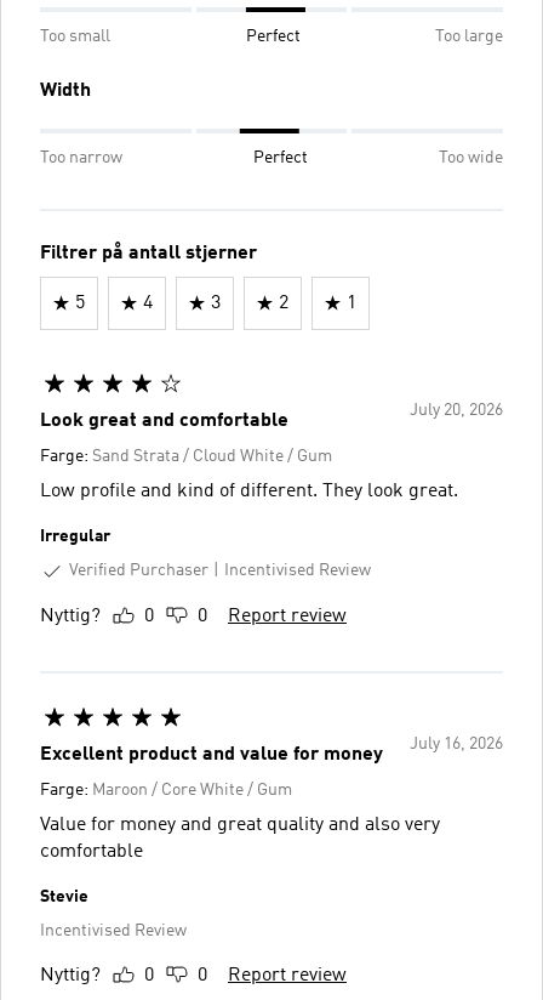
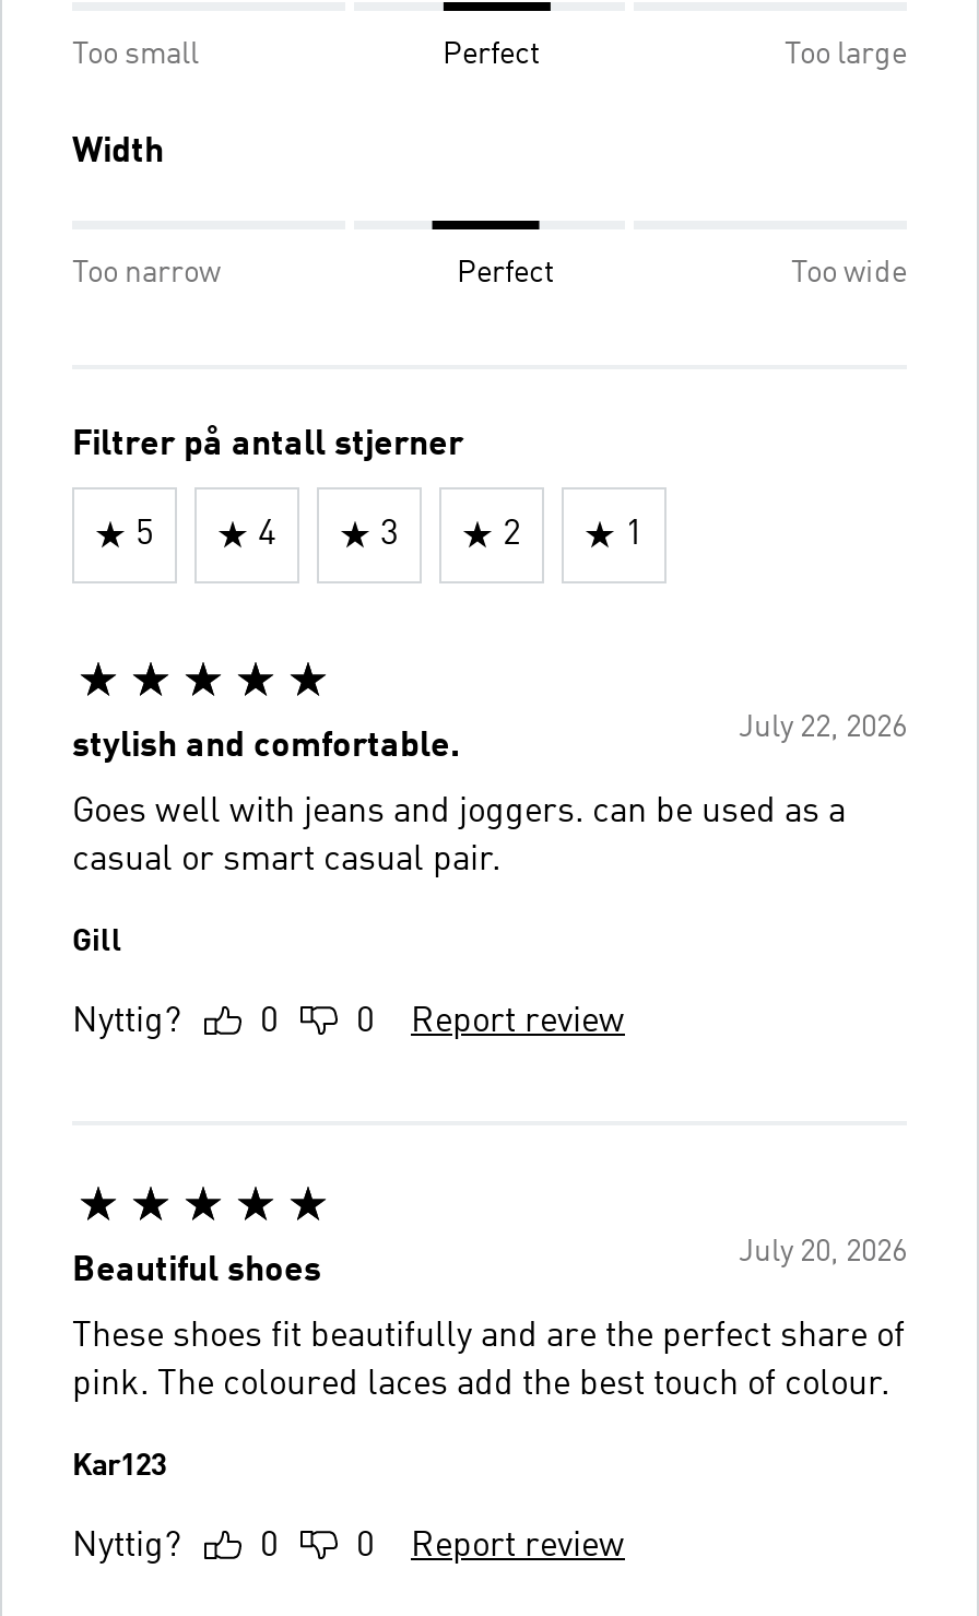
[40,402,503,579] July 20, 2026 | Look great and comfortable | Farge: Sand Strata / Cloud White / Gum | Low profile and kind of different. They look great. | Irregular | Verified Purchaser | Incentivised Review -> [72,712,907,957] July 22, 2026 | stylish and comfortable. | Goes well with jeans and joggers. can be used as a | casual or smart casual pair. | Gill
[40,735,503,939] July 16, 2026 | Excellent product and value for money | Farge: Maroon / Core White / Gum | Value for money and great quality and also very | comfortable | Stevie | Incentivised Review -> [72,1237,907,1482] July 20, 2026 | Beautiful shoes | These shoes fit beautifully and are the perfect share of | pink. The coloured laces add the best touch of colour. | Kar123

